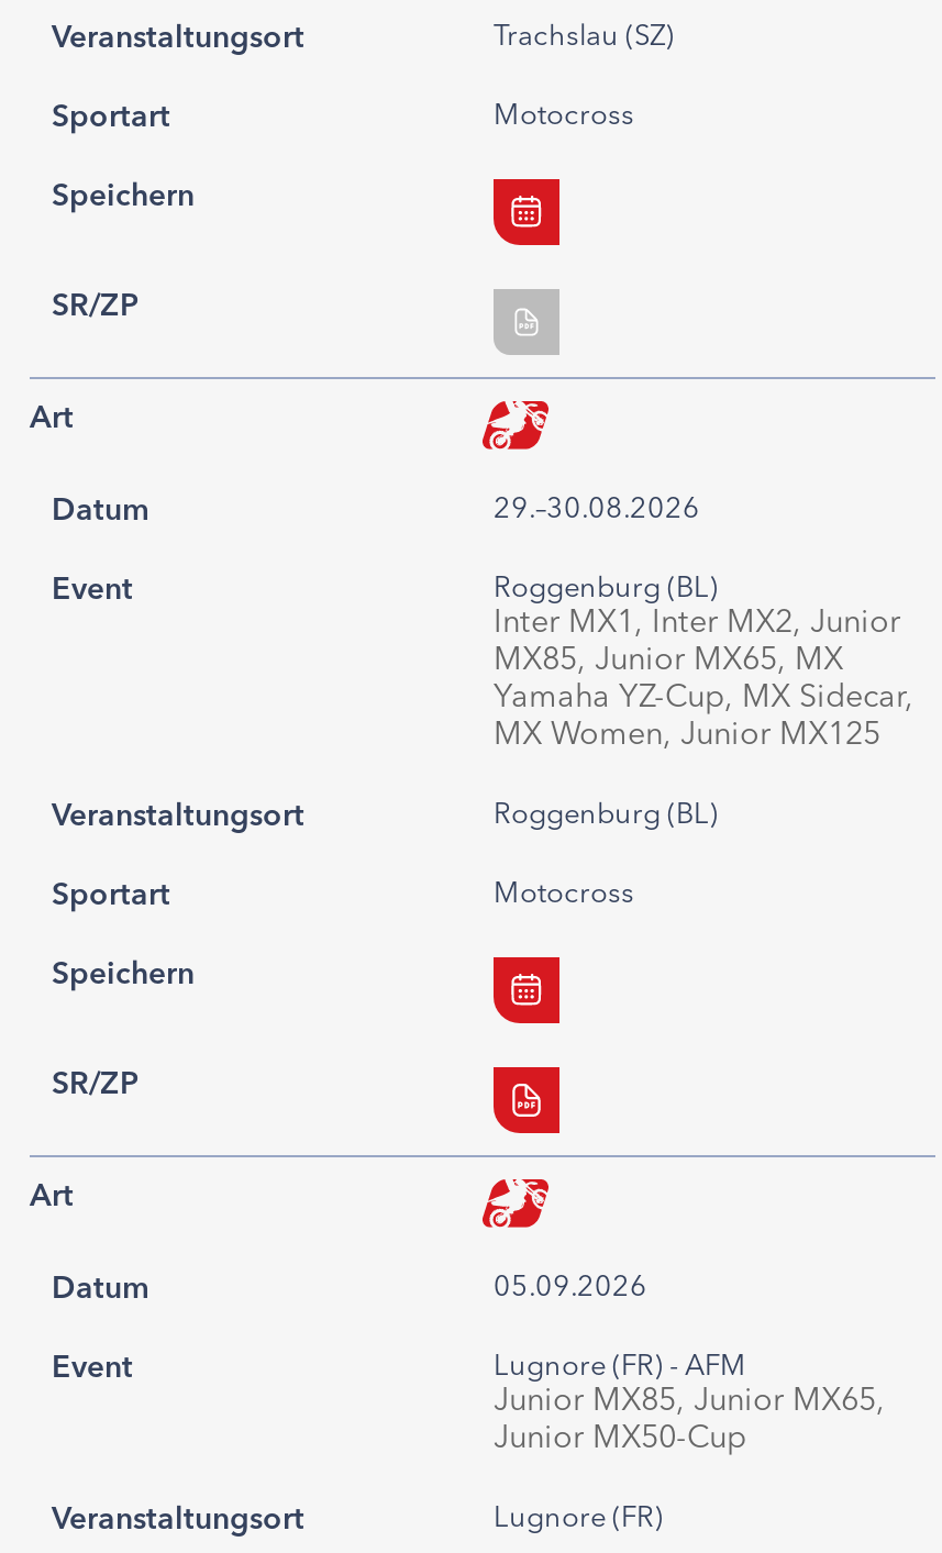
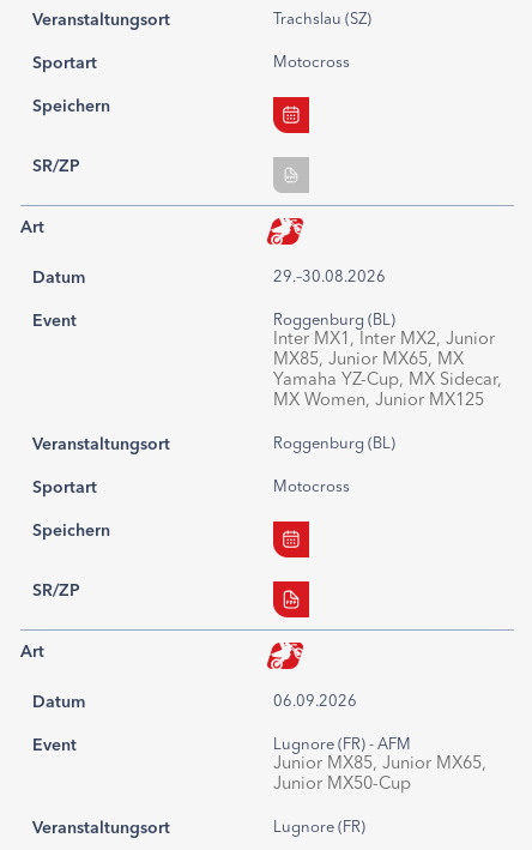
[494,1274,647,1302] 05.09.2026 -> [273,694,357,710] 06.09.2026

